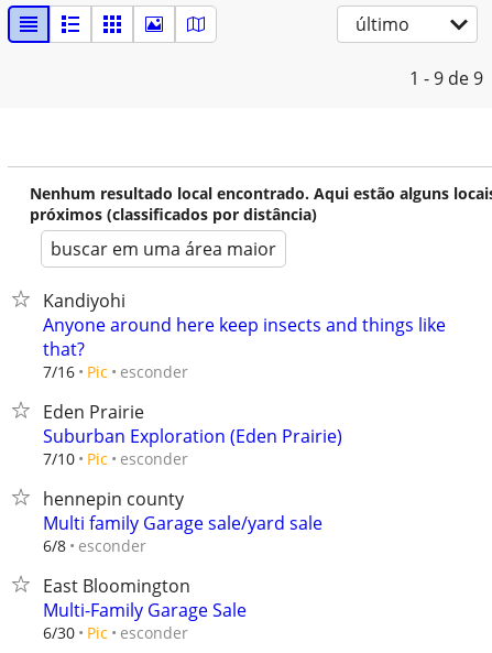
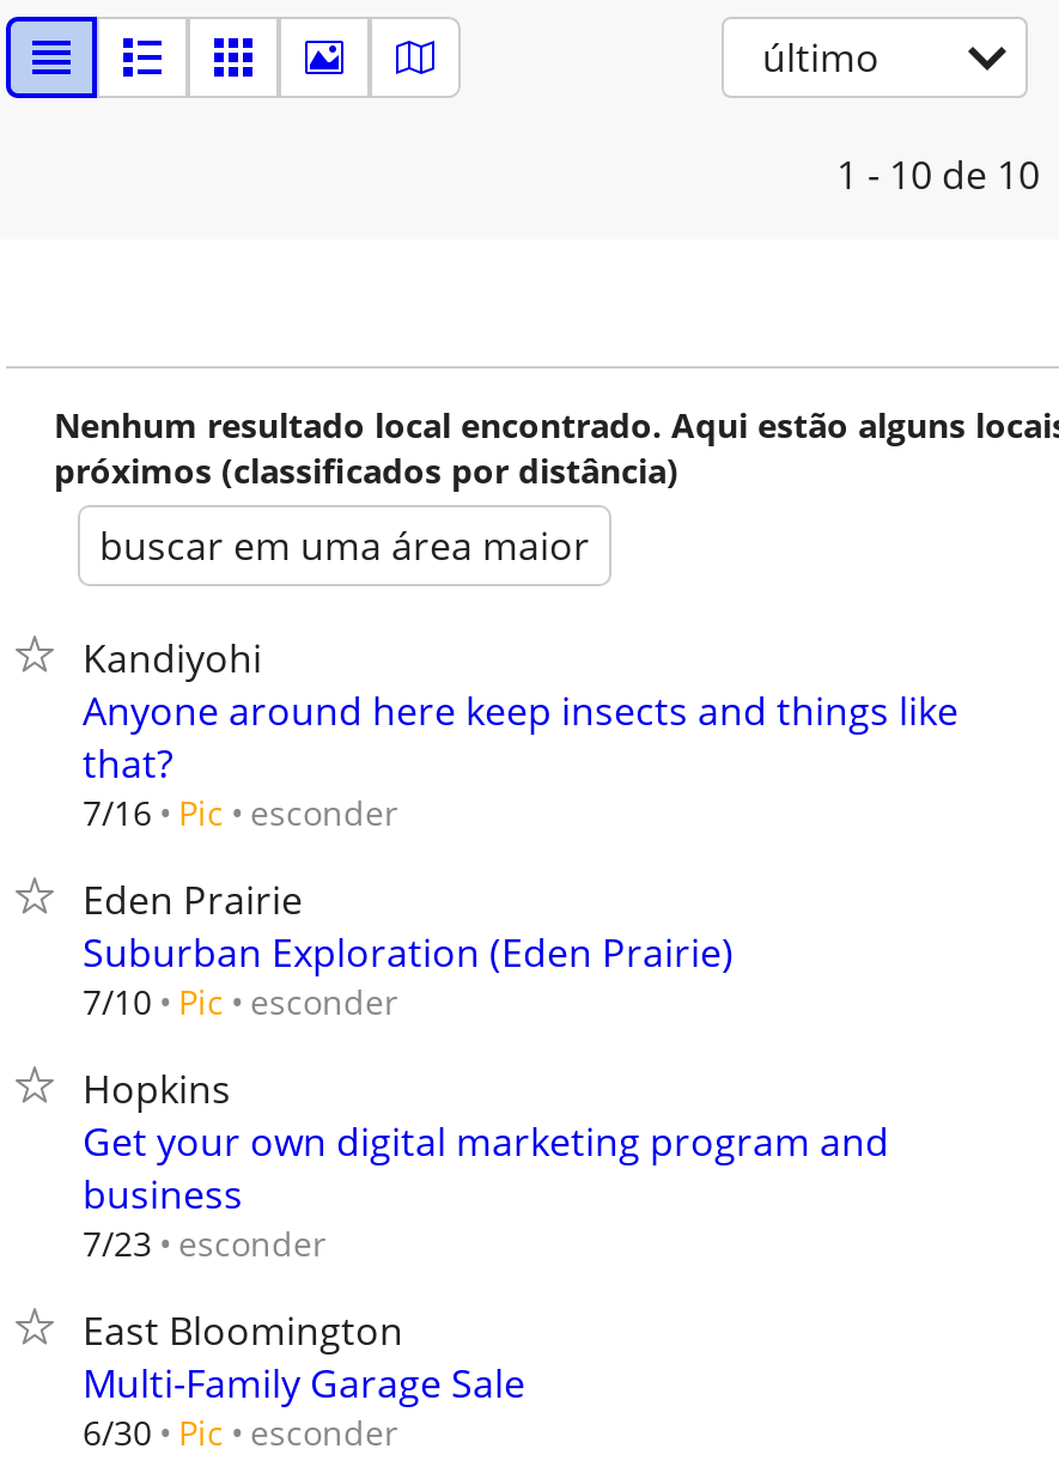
[409,66,483,90] 1 - 9 de 9 -> [836,148,1040,201] 1 - 10 de 10
[43,487,322,556] hennepin county | Multi family Garage sale/yard sale | 6/8 esconder -> [83,1063,889,1266] Hopkins | Get your own digital marketing program and | business | 7/23 esconder

